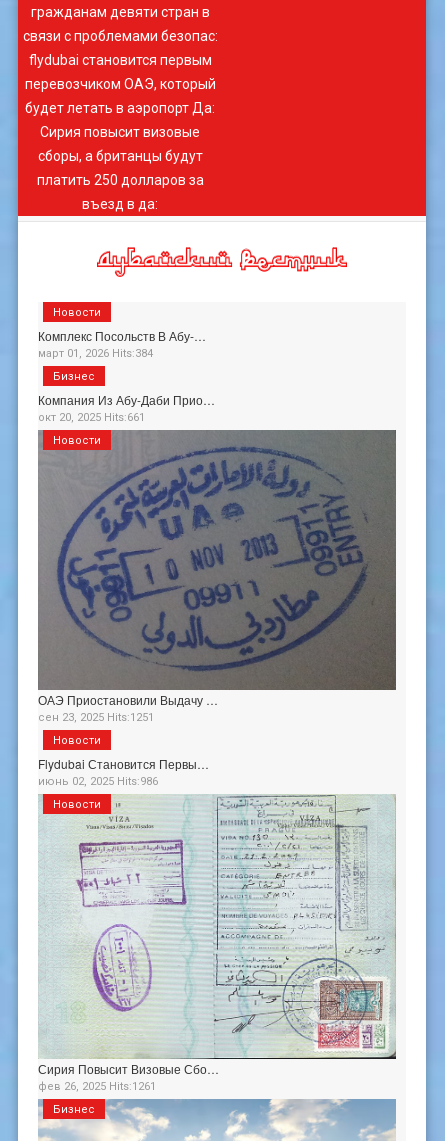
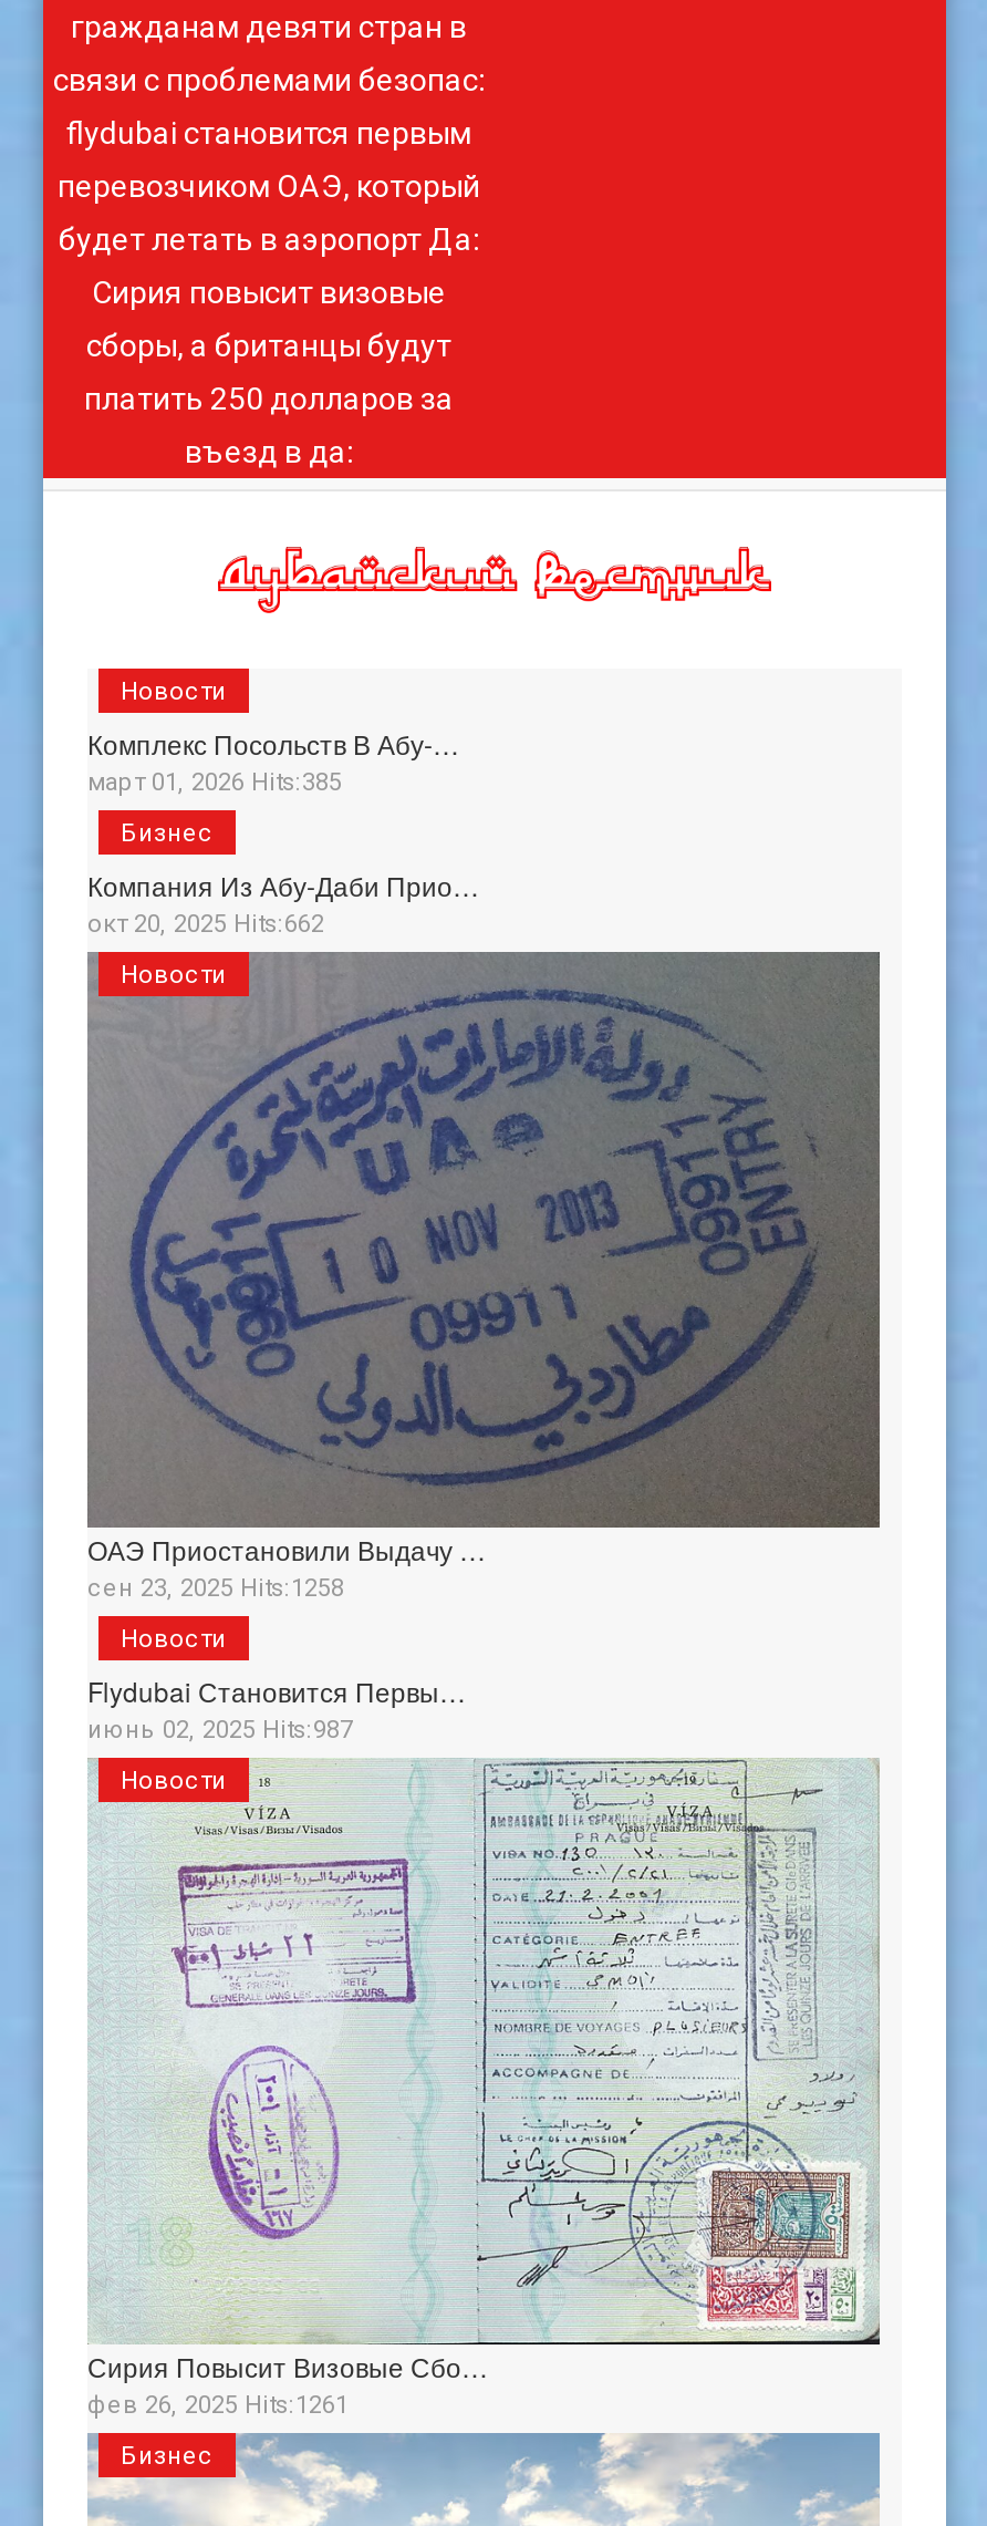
[38,347,153,360] март 01, 2026 Hits:384 -> [87,769,342,798] март 01, 2026 Hits:385
[38,411,145,424] окт 20, 2025 Hits:661 -> [87,911,324,940] окт 20, 2025 Hits:662
[38,711,154,724] сен 23, 2025 Hits:1251 -> [87,1573,344,1602] сен 23, 2025 Hits:1258
[38,775,158,788] июнь 02, 2025 Hits:986 -> [87,1715,353,1744] июнь 02, 2025 Hits:987

